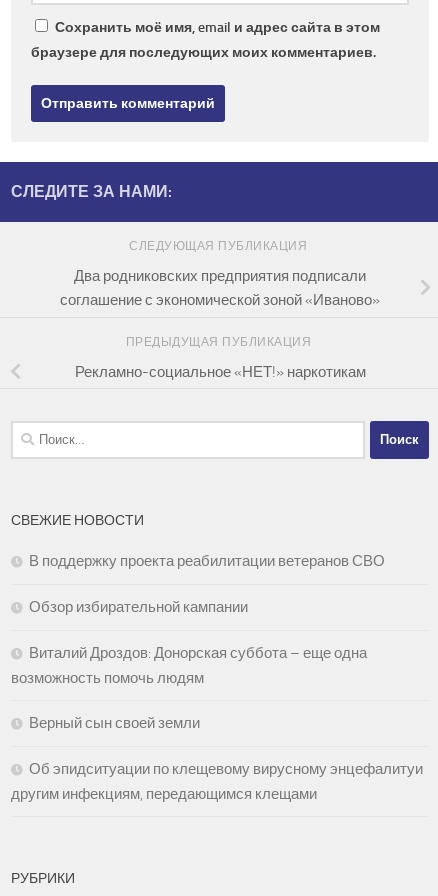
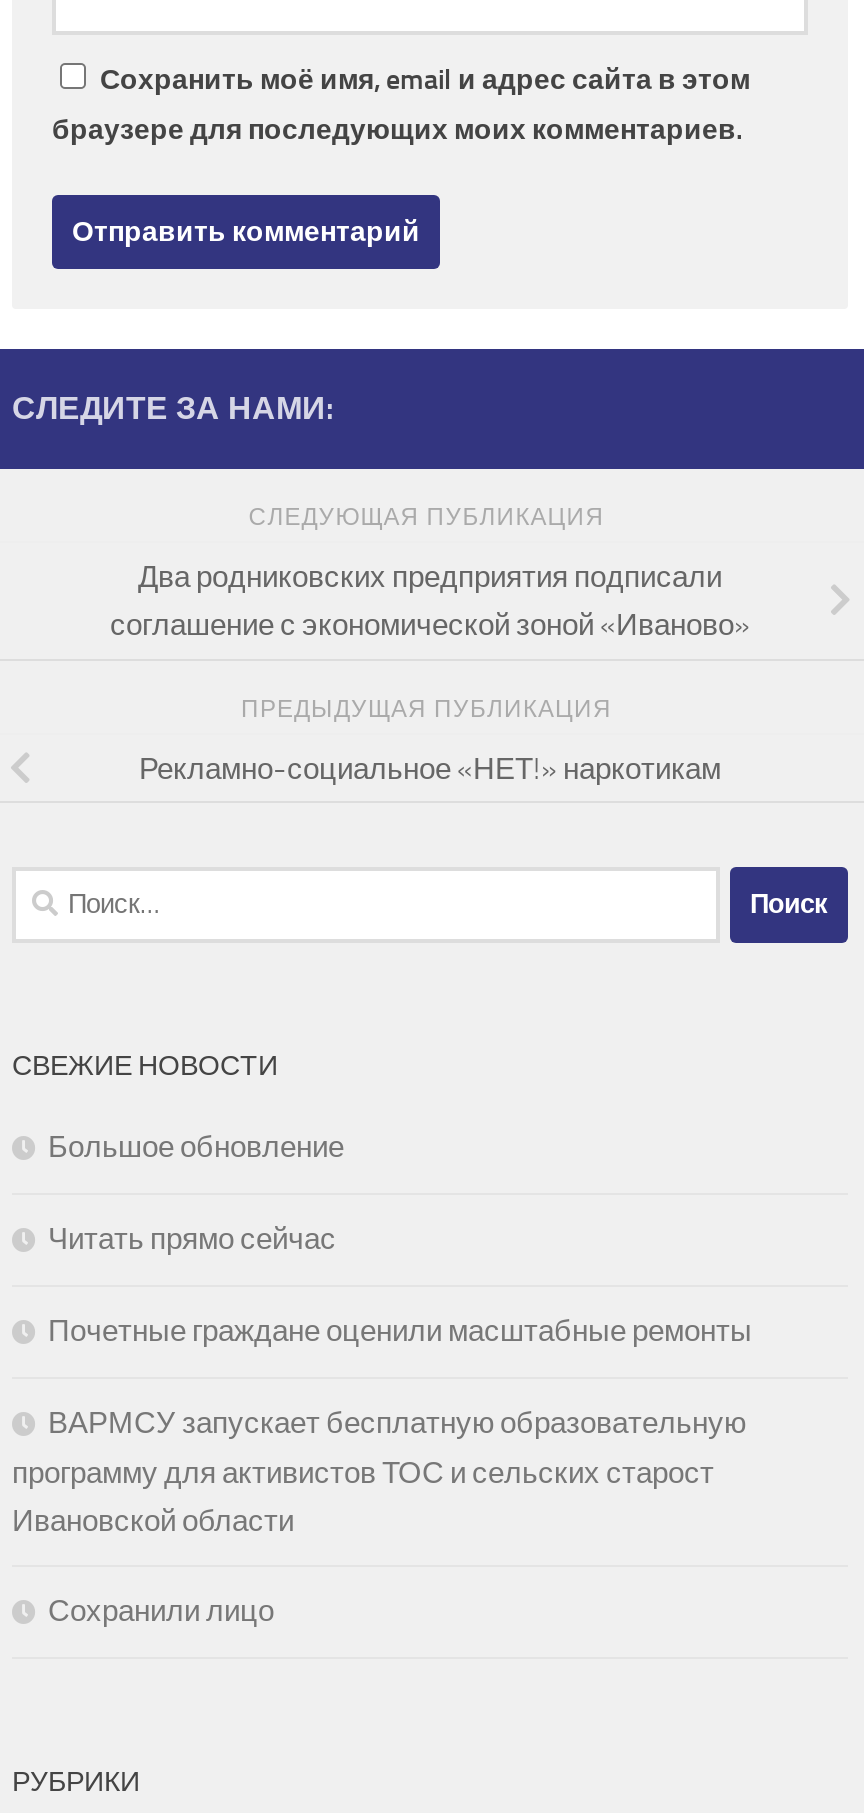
[29,552,385,570] В поддержку проекта реабилитации ветеранов СВО -> [48,1128,344,1164] Большое обновление
[29,598,248,616] Обзор избирательной кампании -> [48,1220,336,1256] Читать прямо сейчас
[11,644,367,687] Виталий Дроздов: Донорская суббота – еще одна | возможность помочь людям -> [48,1312,752,1348] Почетные граждане оценили масштабные ремонты
[29,714,200,732] Верный сын своей земли -> [12,1404,746,1538] ВАРМСУ запускает бесплатную образовательную | программу для активистов ТОС и сельских старост | Ивановской области
[11,760,423,803] Об эпидситуации по клещевому вирусному энцефалитуи | другим инфекциям, передающимся клещами -> [48,1592,274,1628] Сохранили лицо

